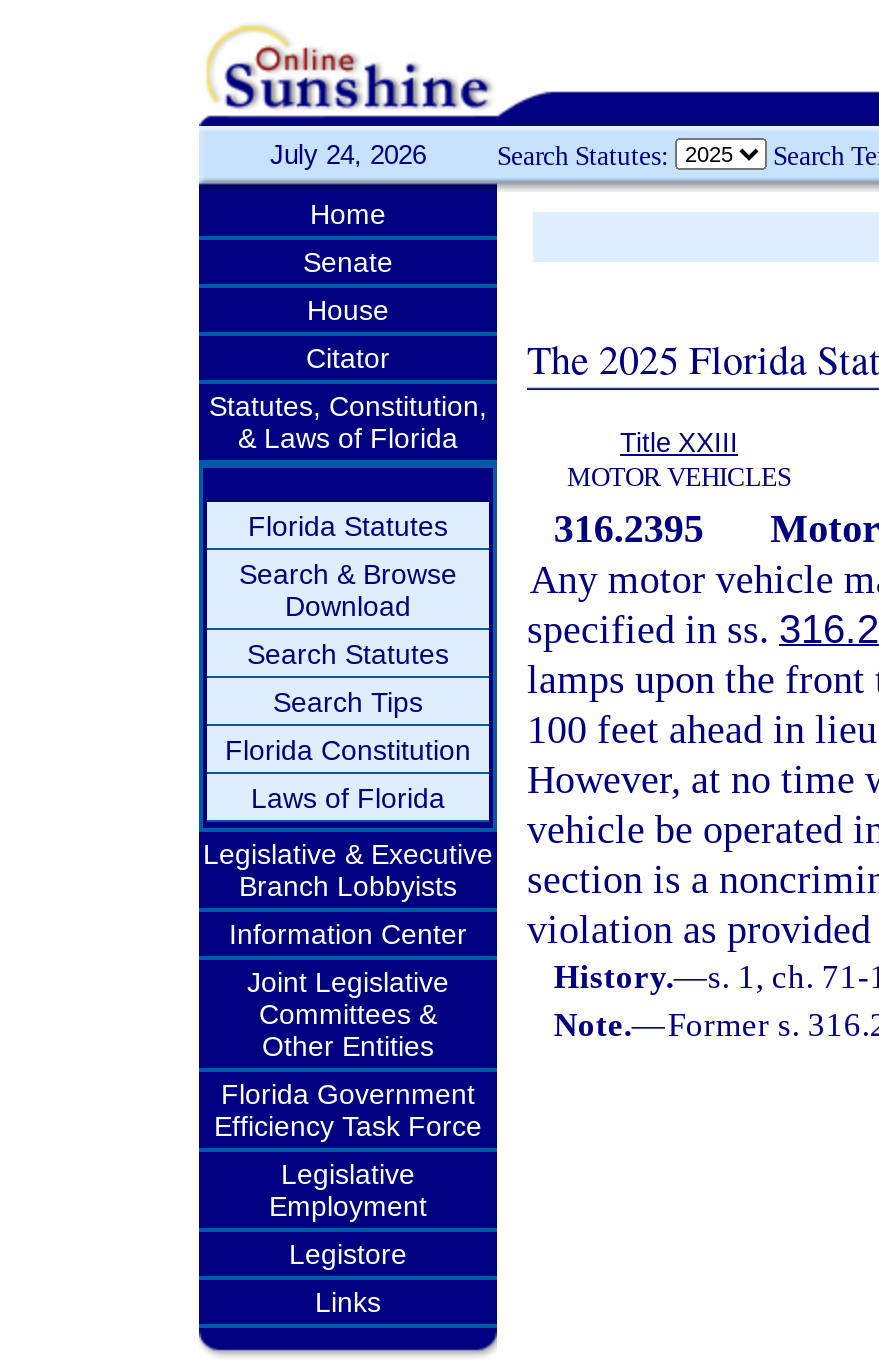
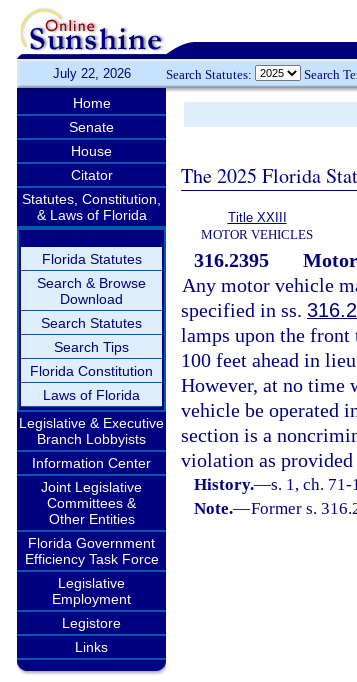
[270,140,426,170] July 24, 2026 -> [52,66,130,81] July 22, 2026

